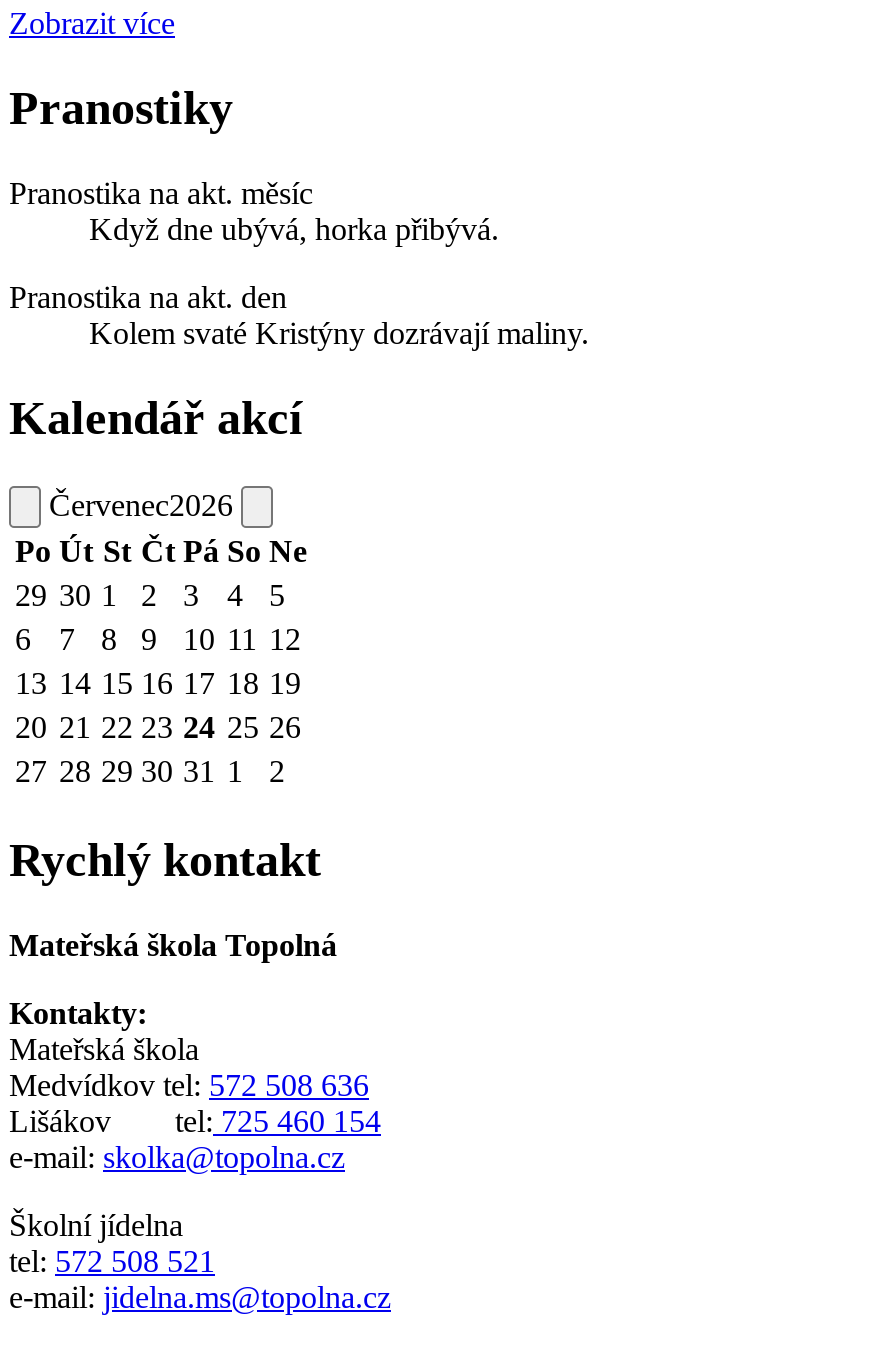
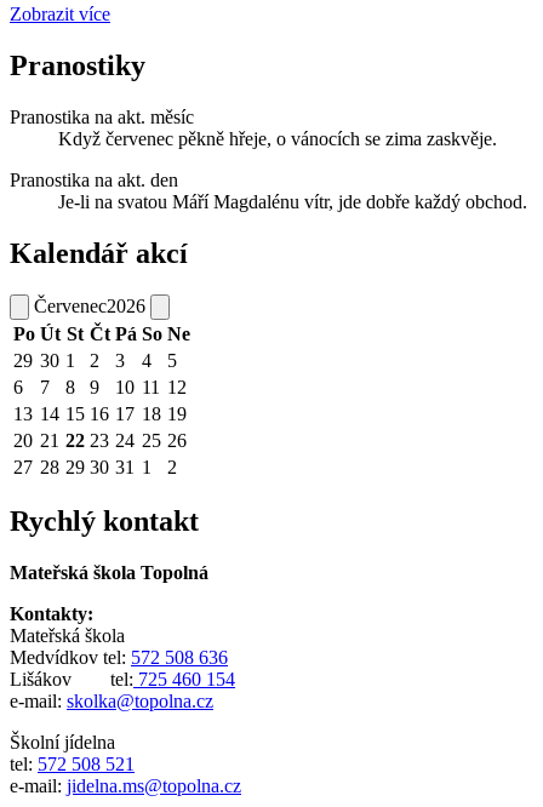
[89,212,499,246] Když dne ubývá, horka přibývá. -> [58,128,497,149] Když červenec pěkně hřeje, o vánocích se zima zaskvěje.
[89,316,589,350] Kolem svaté Kristýny dozrávají maliny. -> [58,191,527,212] Je-li na svatou Máří Magdalénu vítr, jde dobře každý obchod.

